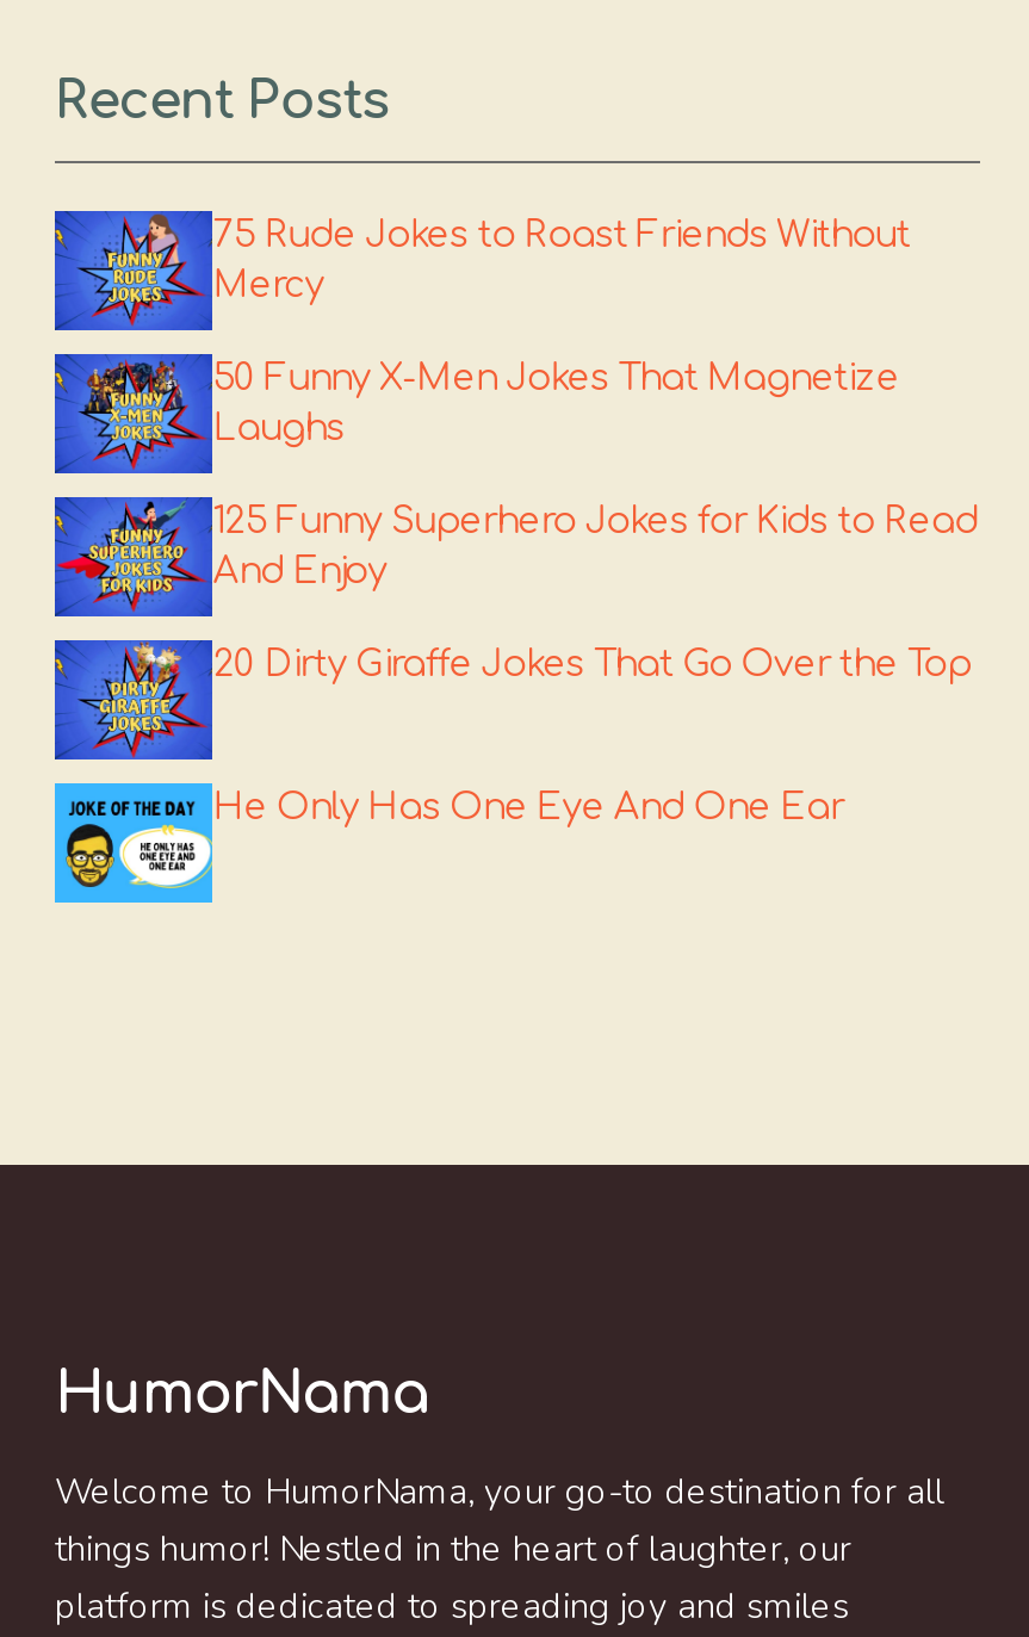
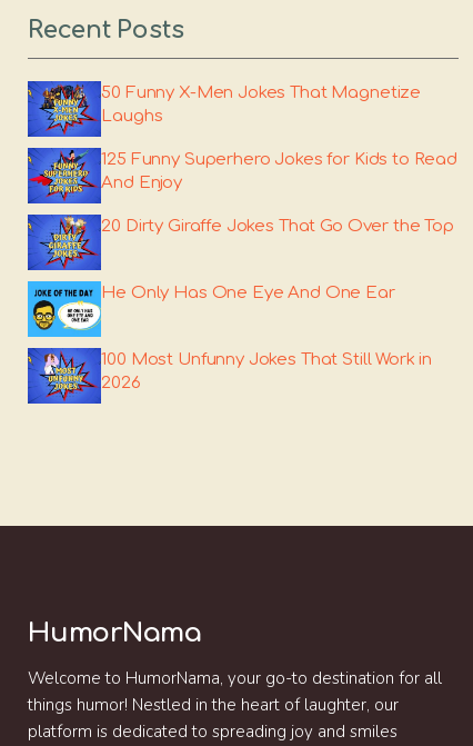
[86,211,910,308] [image] | 75 Rude Jokes to Roast Friends Without | Mercy -> none
moved [52,352,978,830] -> [27,80,457,303]: [image] | 50 Funny X-Men Jokes That Magnetize | Laughs | 125 Funny Superhero Jokes for Kids to Read | And Enjoy | 20 Dirty Giraffe Jokes That Go Over the Top | He Only Has One Eye And One Ear
moved [62,795,215,891] -> [31,287,102,331]: [image]
none -> [27,347,432,405] [image] | 100 Most Unfunny Jokes That Still Work in | 2026

